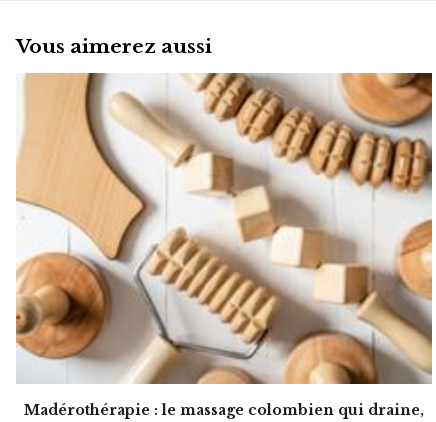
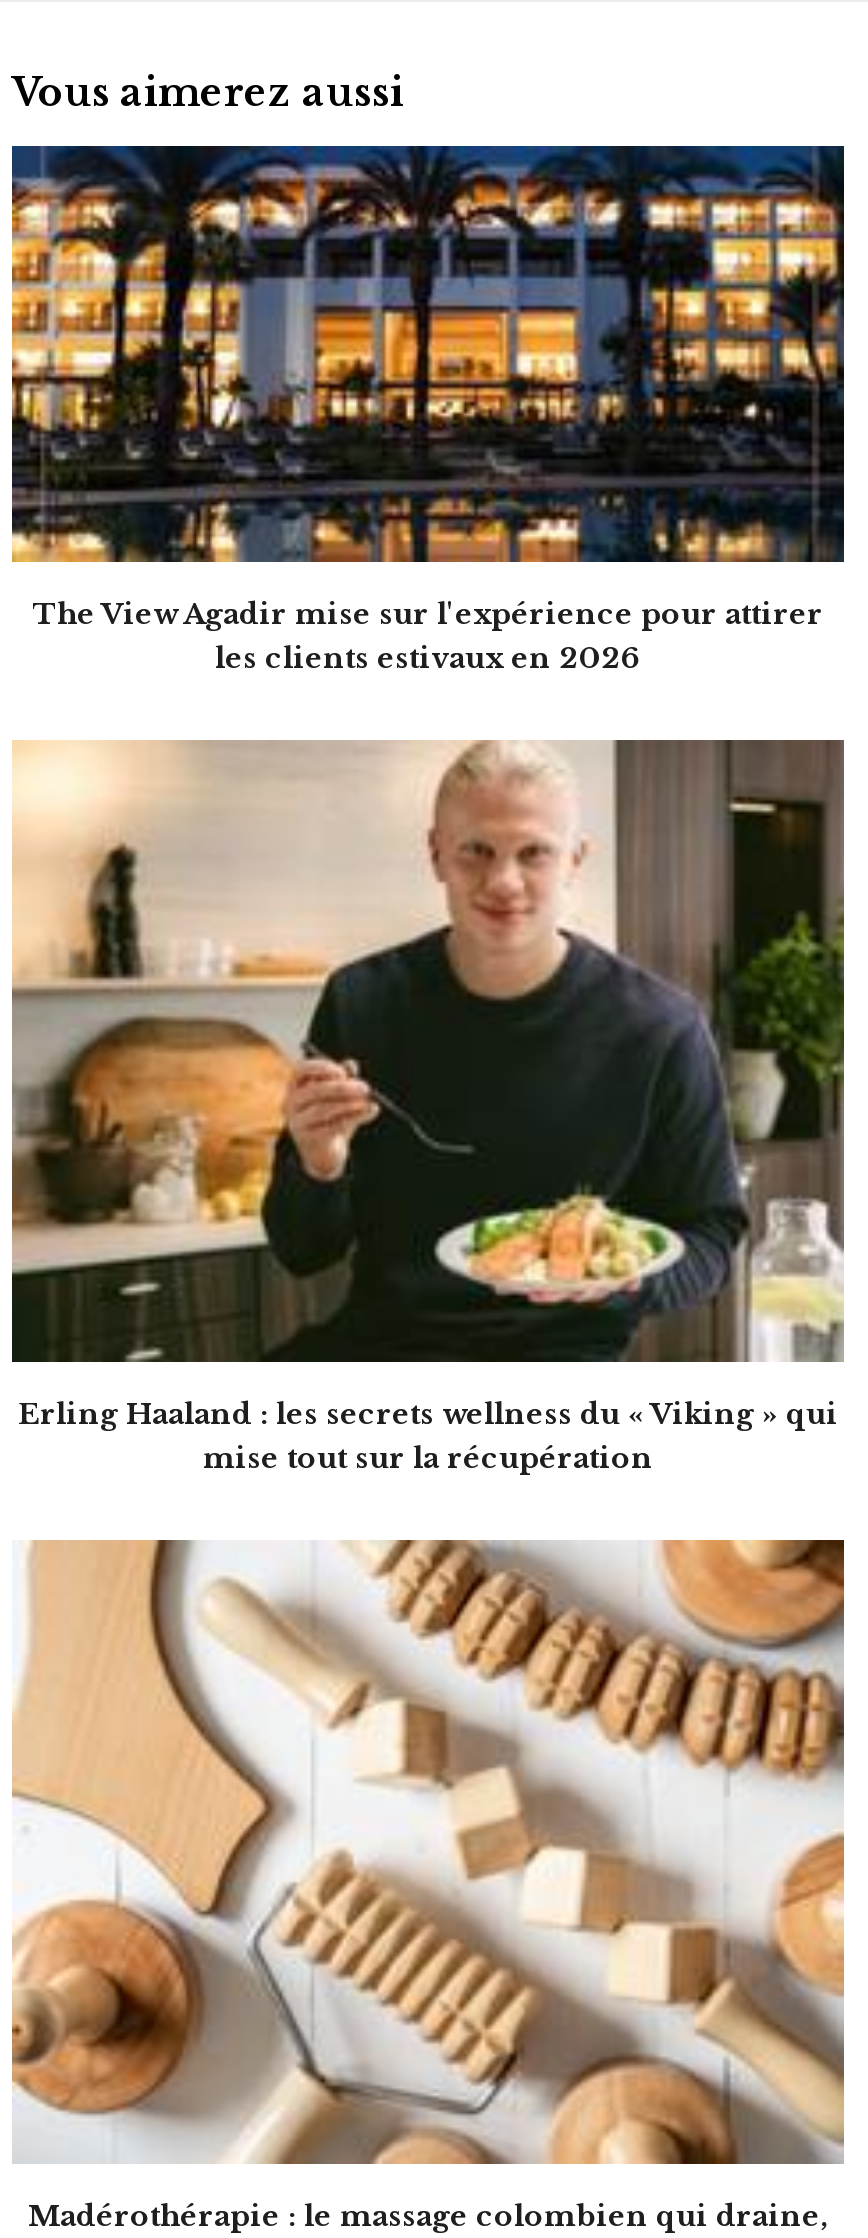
none -> [10,144,846,677] [image] | The View Agadir mise sur l'expérience pour attirer | les clients estivaux en 2026
none -> [10,738,846,1477] [image] | Erling Haaland : les secrets wellness du « Viking » qui | mise tout sur la récupération

